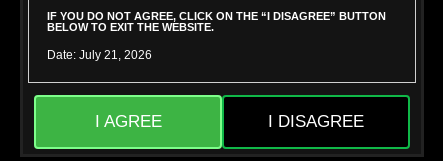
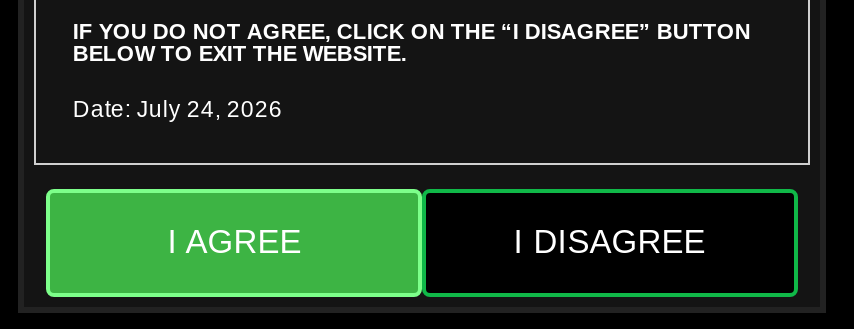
[47,48,152,61] Date: July 21, 2026 -> [73,96,283,122] Date: July 24, 2026

